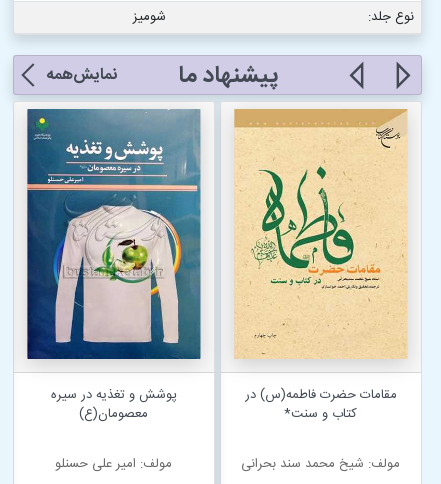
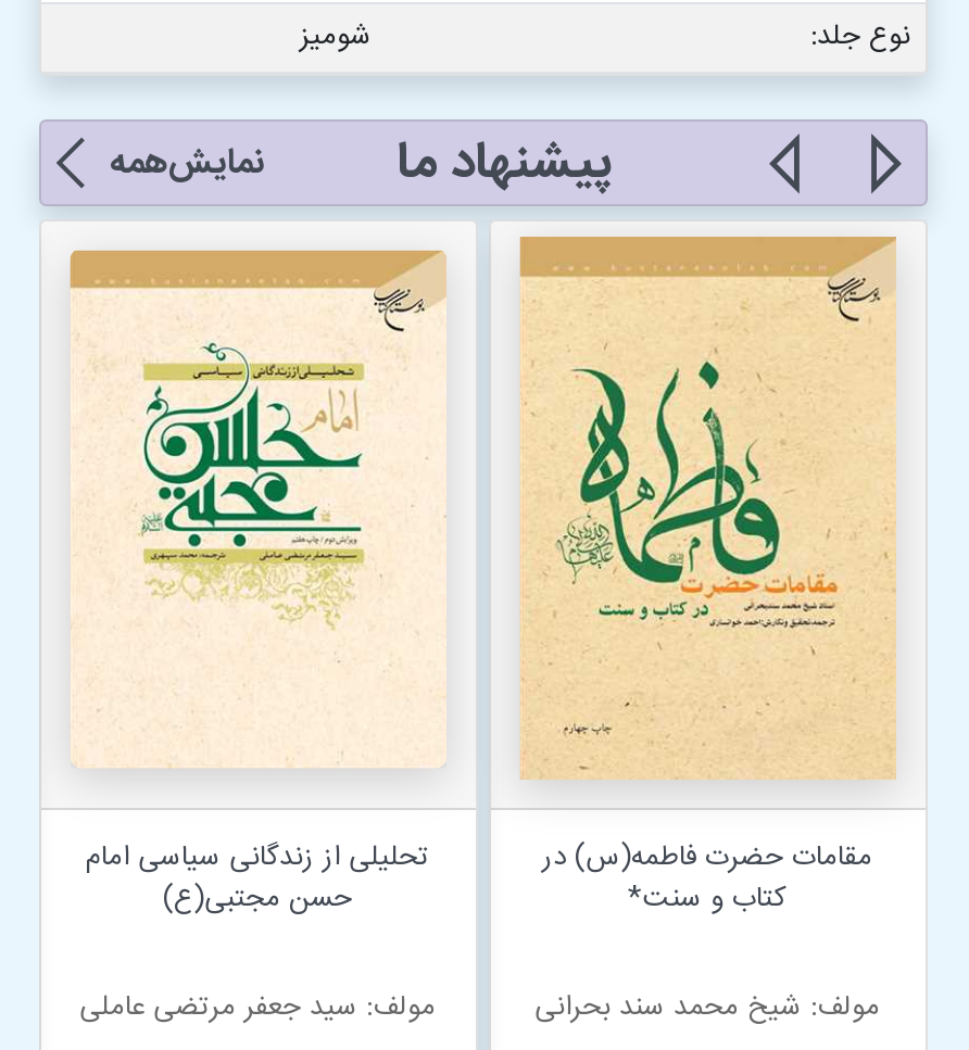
[26,108,202,425] [image] | پوشش و تغذیه در سیره | معصومان(ع) -> [70,237,448,924] [image] | تحلیلی از زندگانی سیاسی امام | حسن مجتبی(ع)
[55,453,172,475] مولف: امیر علی حسنلو -> [79,985,436,1033] مولف: سید جعفر مرتضی عاملی

